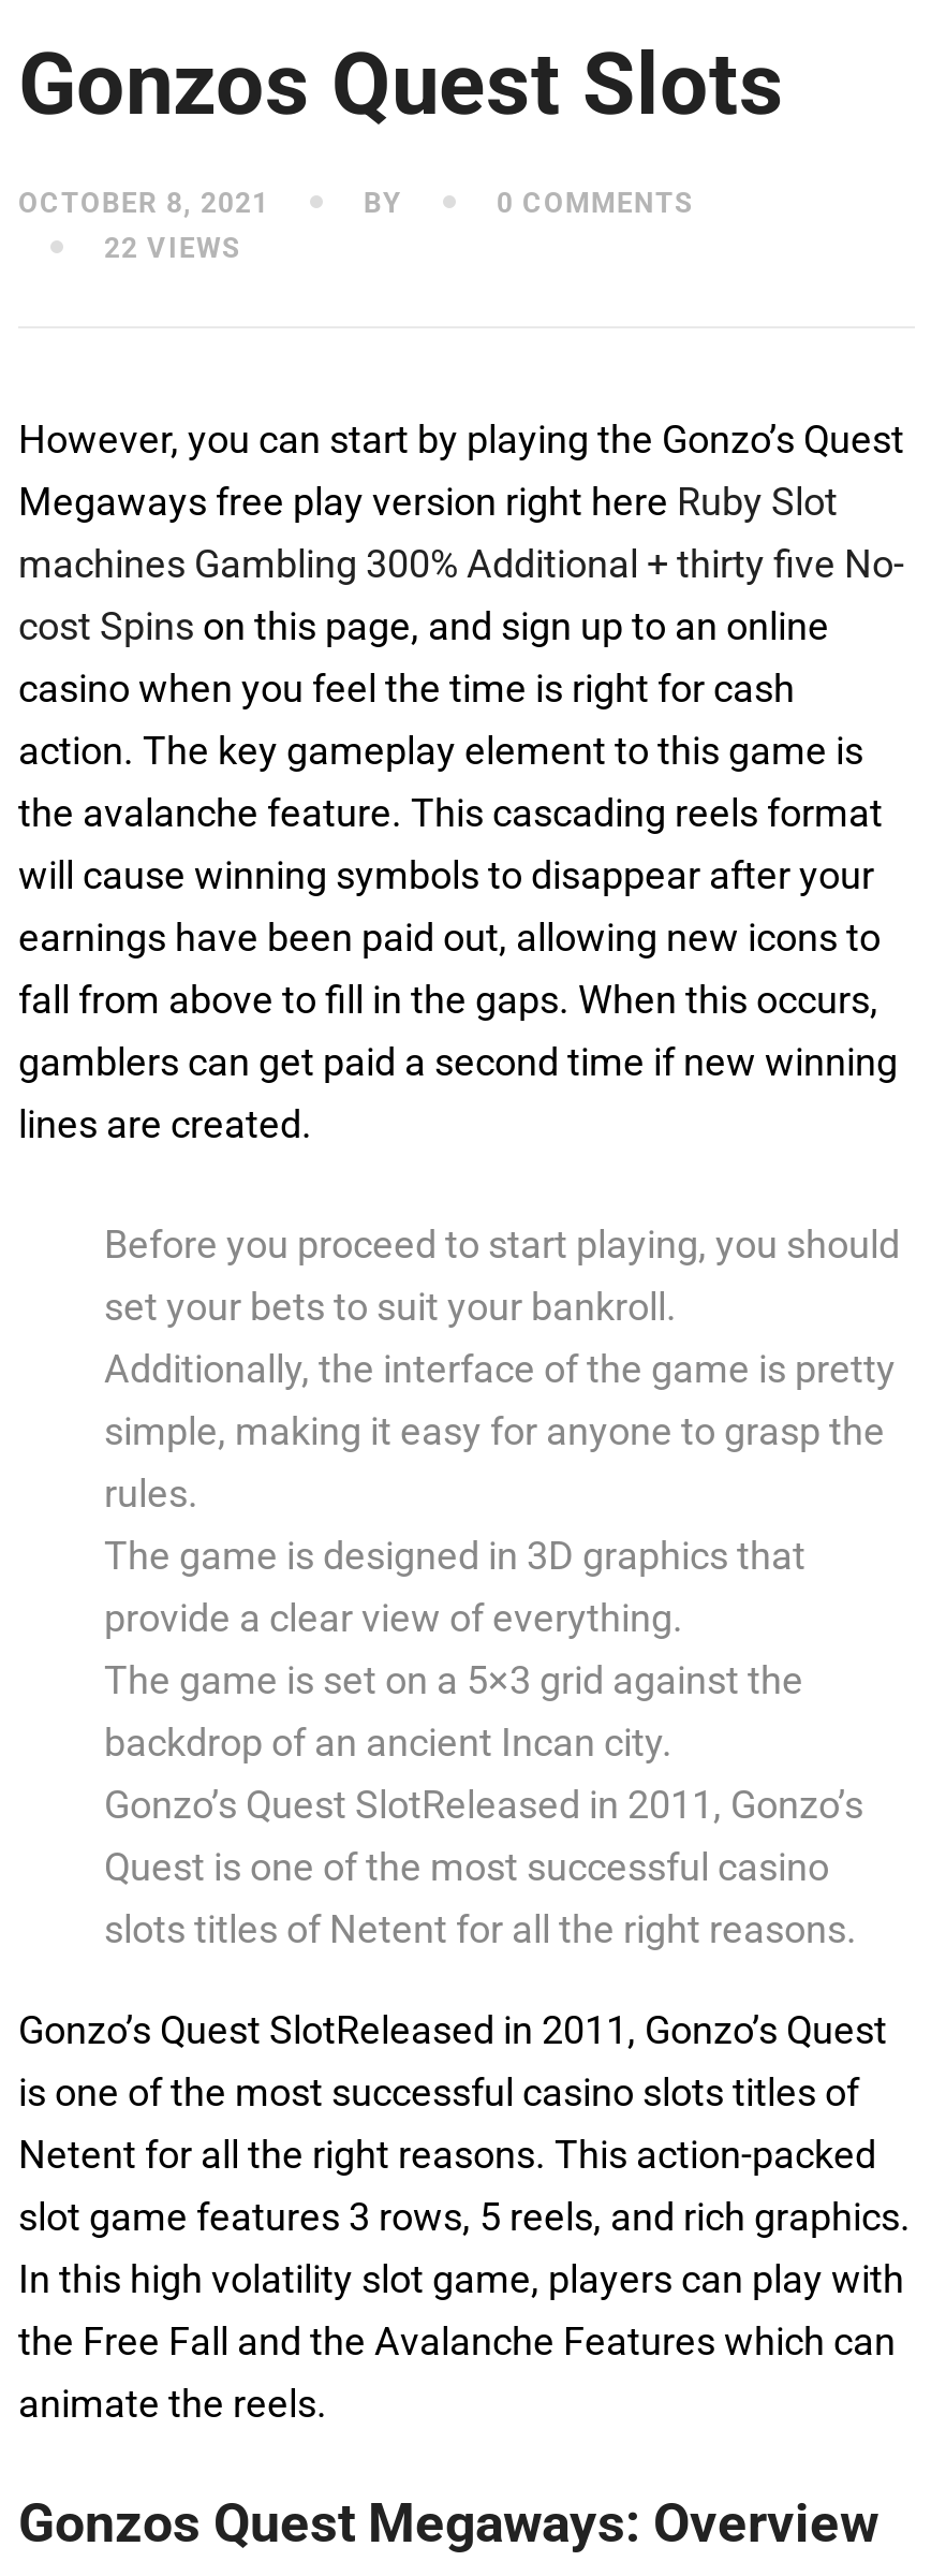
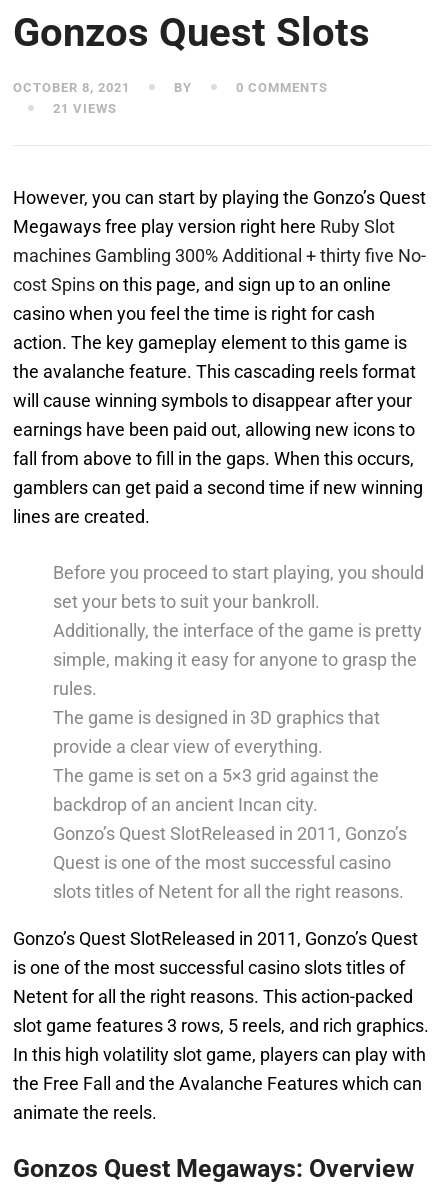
[95,232,241,264] 22 VIEWS -> [49,101,117,116] 21 VIEWS

